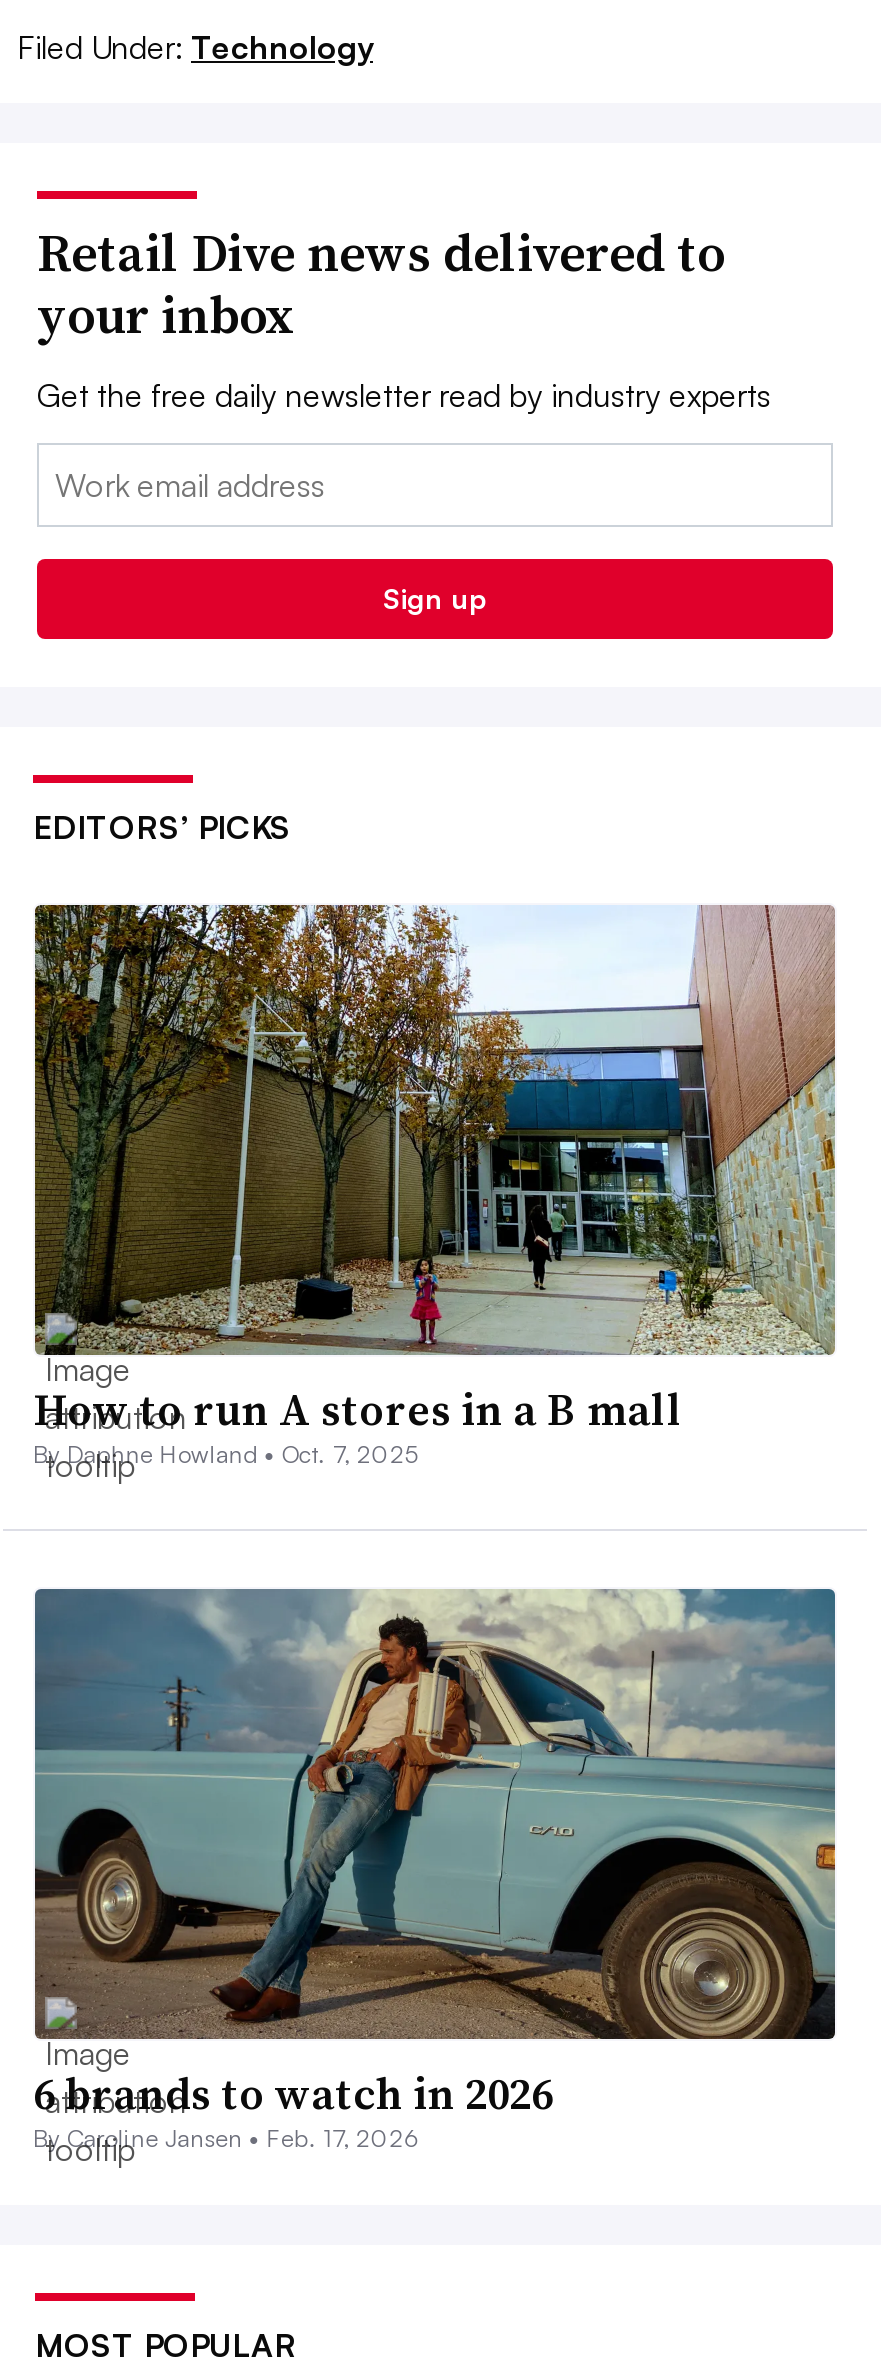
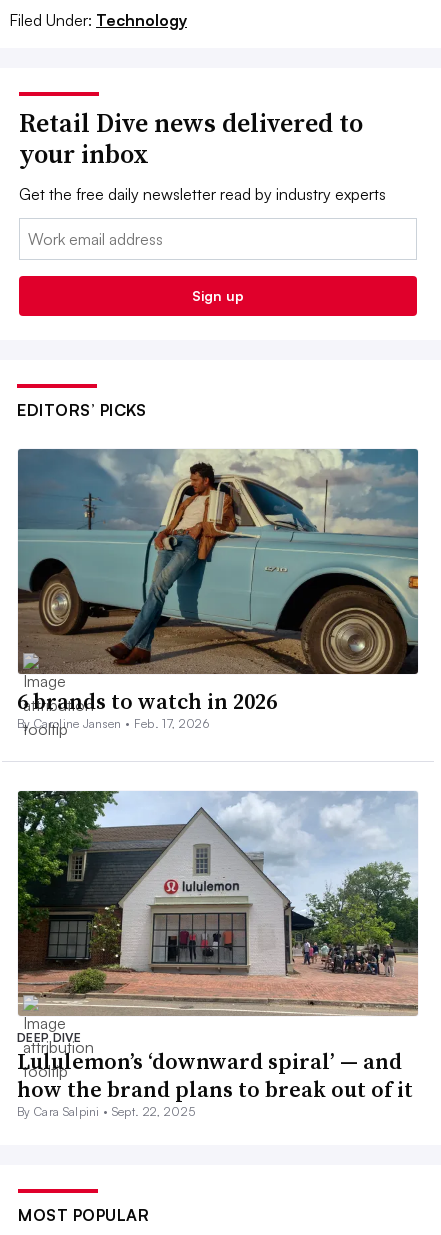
[33,903,837,1469] [image] | How to run A stores in a B mall | By Daphne Howland • Oct. 7, 2025 -> none
moved [33,1587,839,2153] -> [17,448,420,731]: [image] | 6 brands to watch in 2026 | By Caroline Jansen • Feb. 17, 2026
none -> [17,790,419,1119] [image] | DEEP DIVE | Lululemon’s ‘downward spiral’ — and | how the brand plans to break out of it | By Cara Salpini • Sept. 22, 2025

